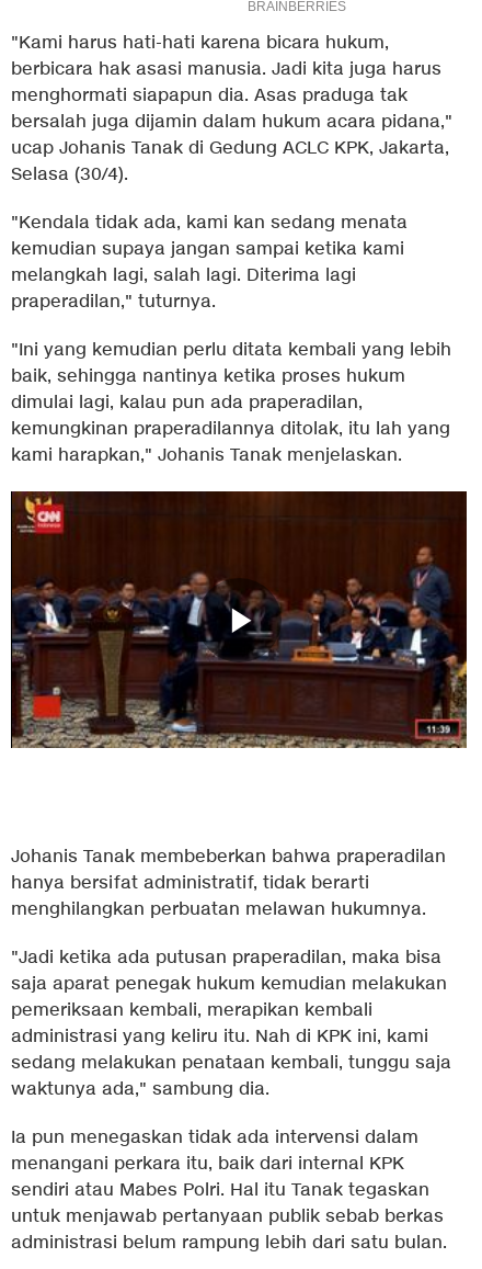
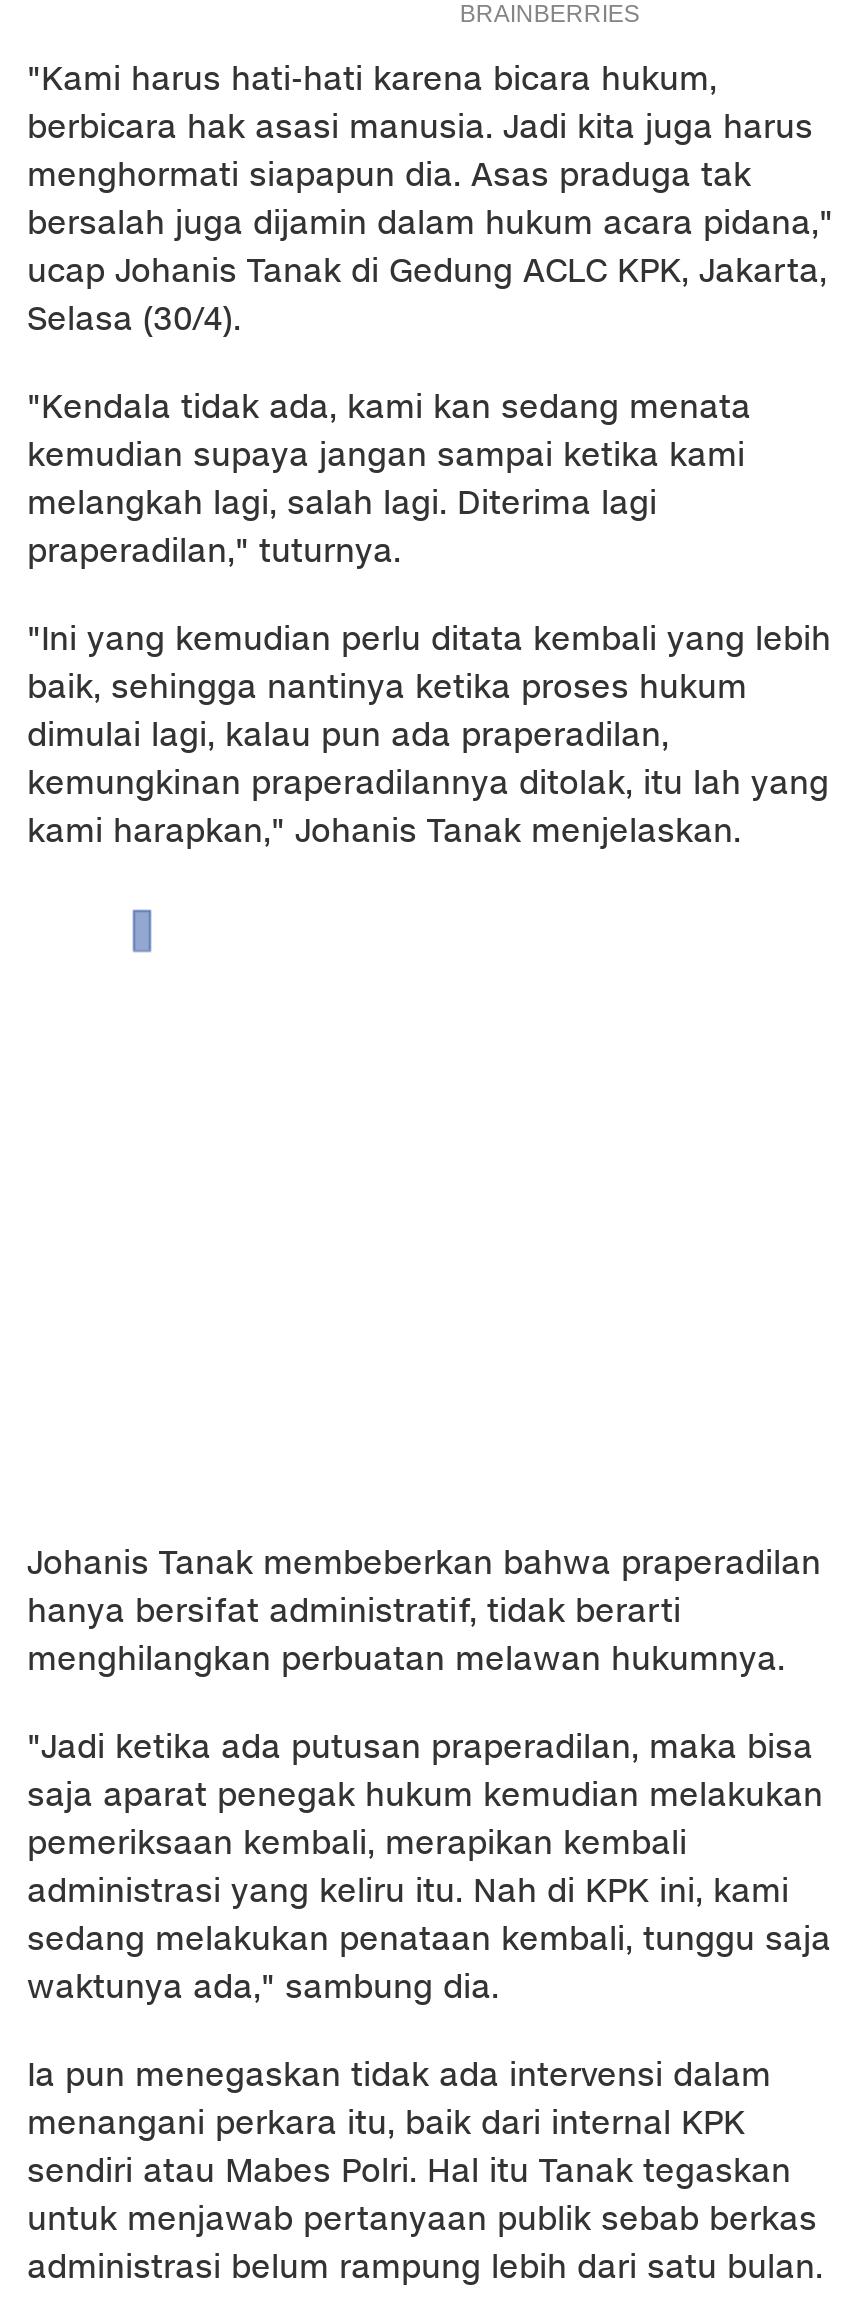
[10,490,468,749] [image] -> none

